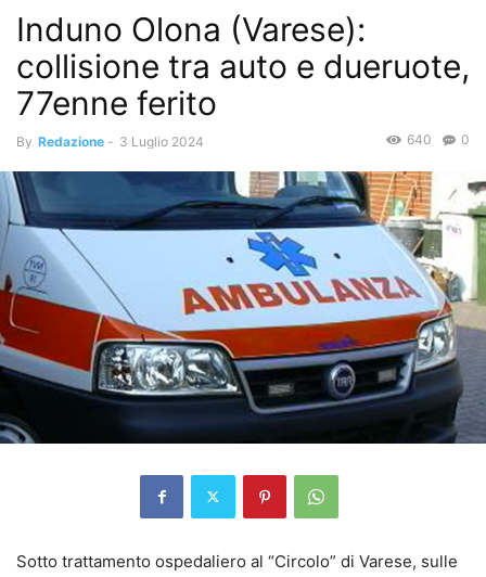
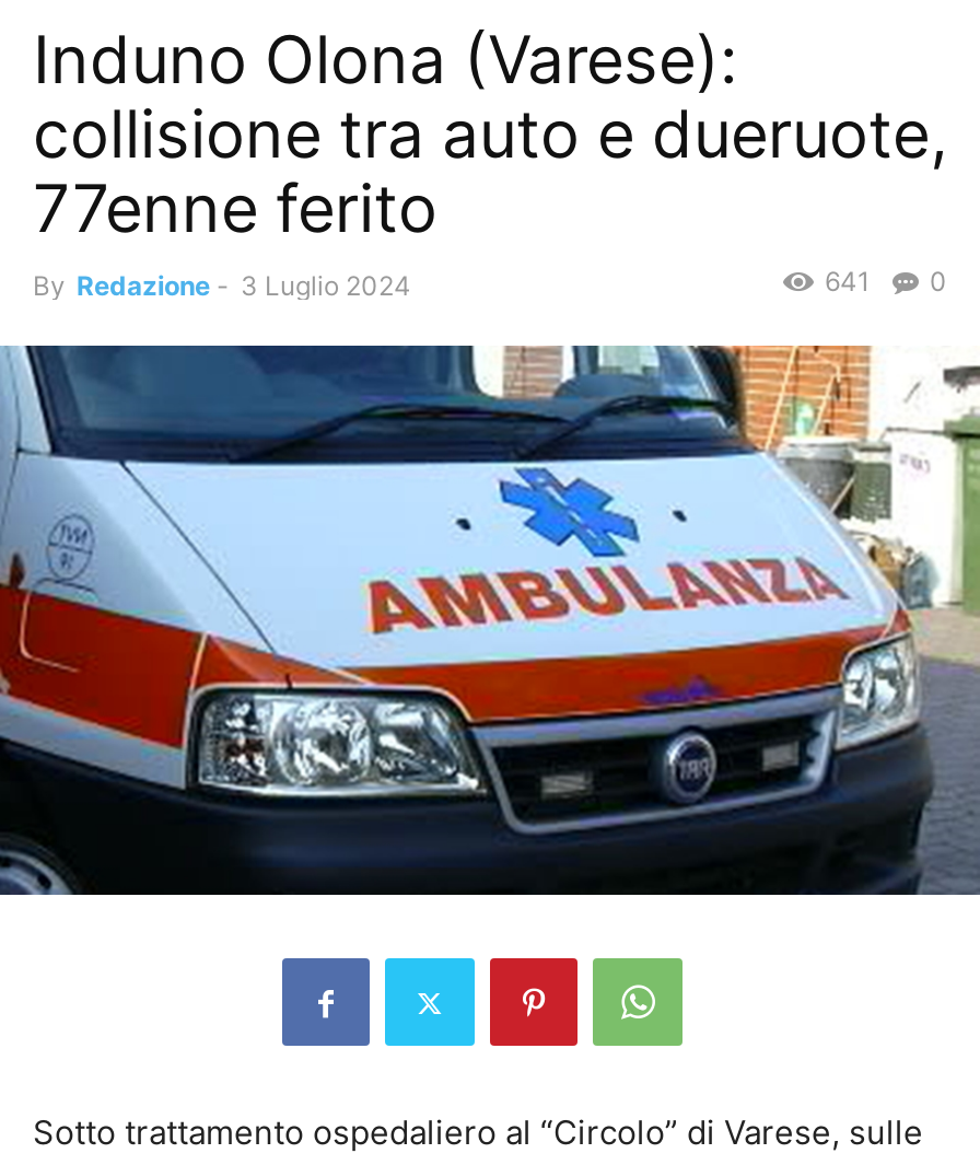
[407,131,470,148] 640 0 -> [825,265,947,298] 641 0

